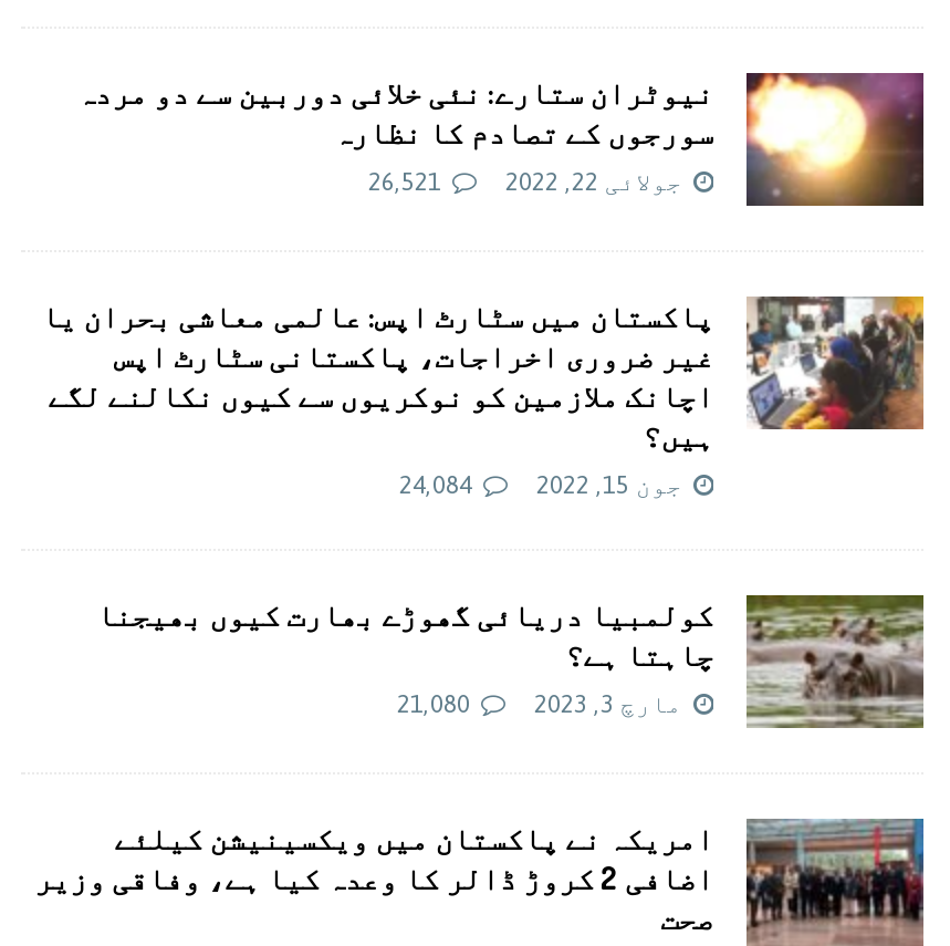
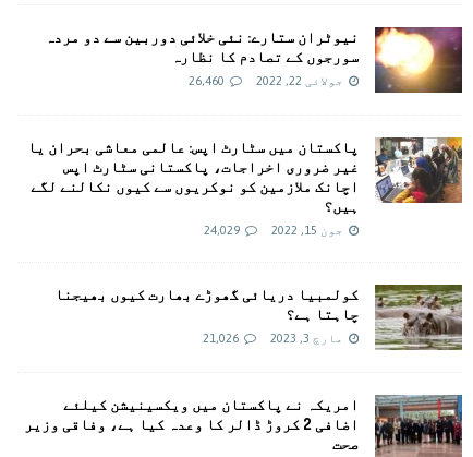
[368,169,441,195] 26,521 -> [189,74,225,87] 26,460
[399,472,472,499] 24,084 -> [204,223,240,236] 24,029
[397,691,470,718] 21,080 -> [203,331,239,344] 21,026

